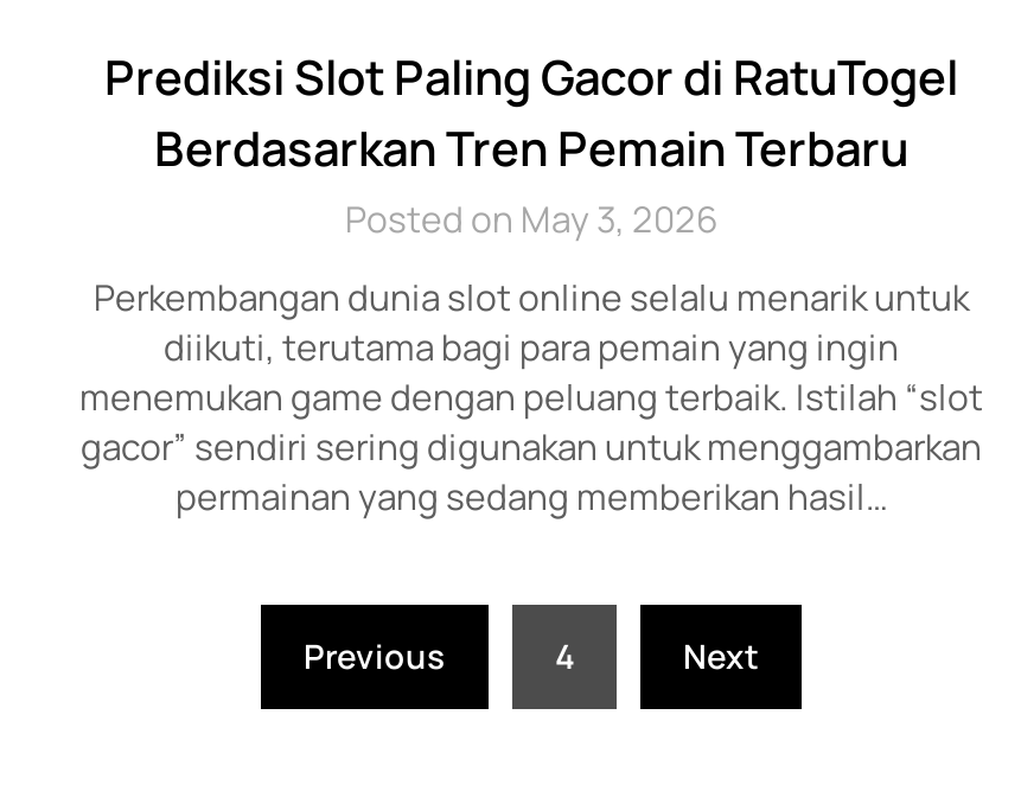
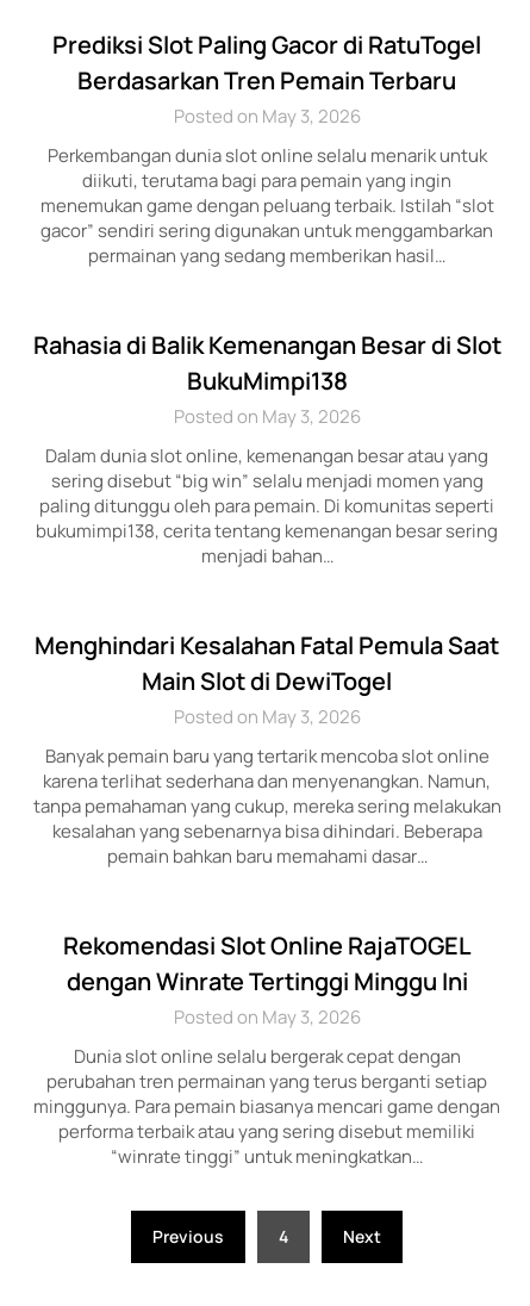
none -> [33,329,501,1169] Rahasia di Balik Kemenangan Besar di Slot | BukuMimpi138 | Posted on May 3, 2026 | Dalam dunia slot online, kemenangan besar atau yang | sering disebut “big win” selalu menjadi momen yang | paling ditunggu oleh para pemain. Di komunitas seperti | bukumimpi138, cerita tentang kemenangan besar sering | menjadi bahan… | Menghindari Kesalahan Fatal Pemula Saat | Main Slot di DewiTogel | Posted on May 3, 2026 | Banyak pemain baru yang tertarik mencoba slot online | karena terlihat sederhana dan menyenangkan. Namun, | tanpa pemahaman yang cukup, mereka sering melakukan | kesalahan yang sebenarnya bisa dihindari. Beberapa | pemain bahkan baru memahami dasar… | Rekomendasi Slot Online RajaTOGEL | dengan Winrate Tertinggi Minggu Ini | Posted on May 3, 2026 | Dunia slot online selalu bergerak cepat dengan | perubahan tren permainan yang terus berganti setiap | minggunya. Para pemain biasanya mencari game dengan | performa terbaik atau yang sering disebut memiliki | “winrate tinggi” untuk meningkatkan…

